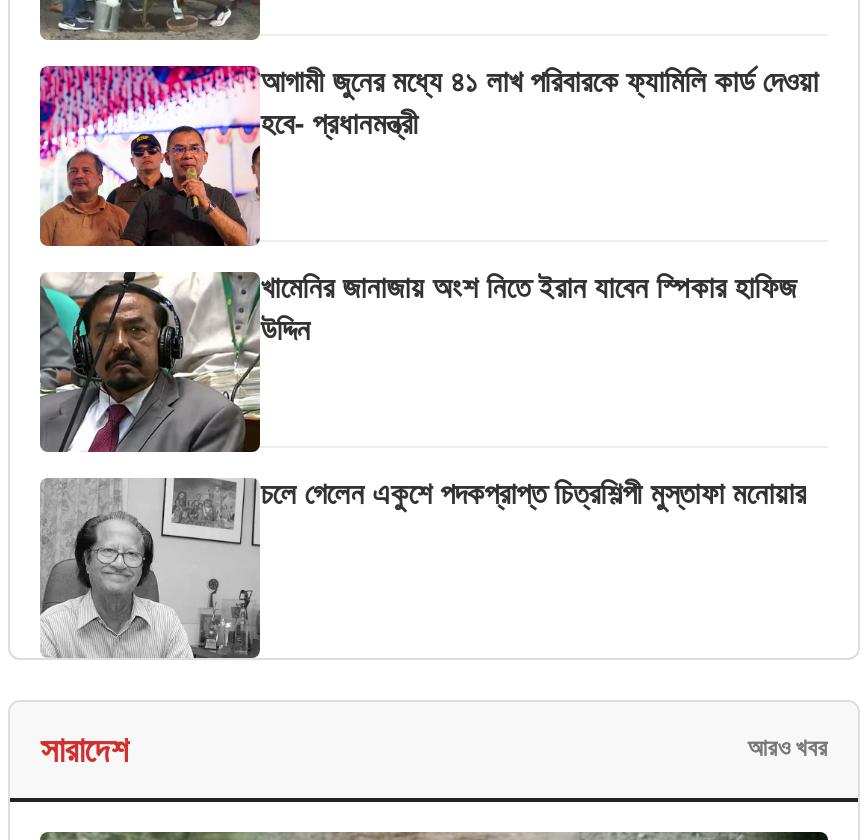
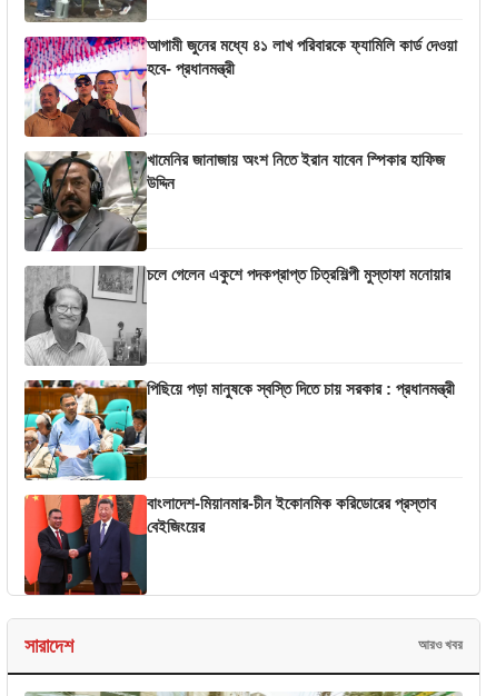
none -> [23,379,455,481] [image] | পিছিয়ে পড়া মানুষকে স্বস্তি দিতে চায় সরকার : প্রধানমন্ত্রী
none -> [23,494,436,596] [image] | বাংলাদেশ-মিয়ানমার-চীন ইকোনমিক করিডোরের প্রস্তাব | বেইজিংয়ের

